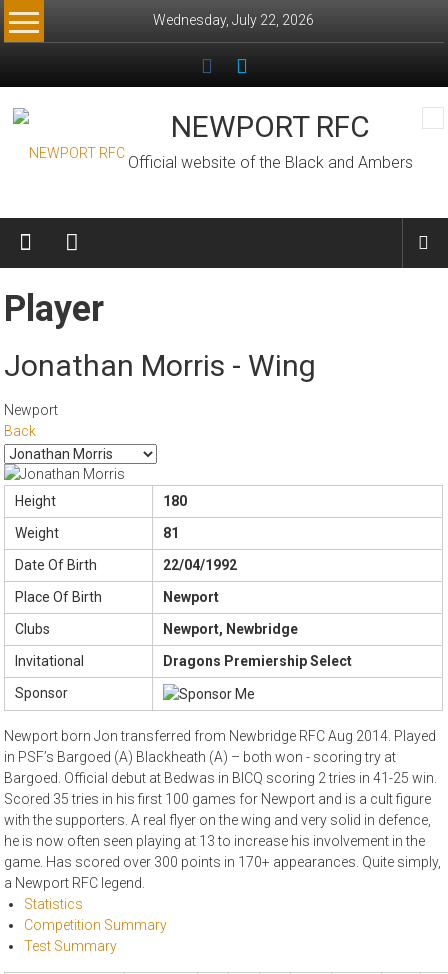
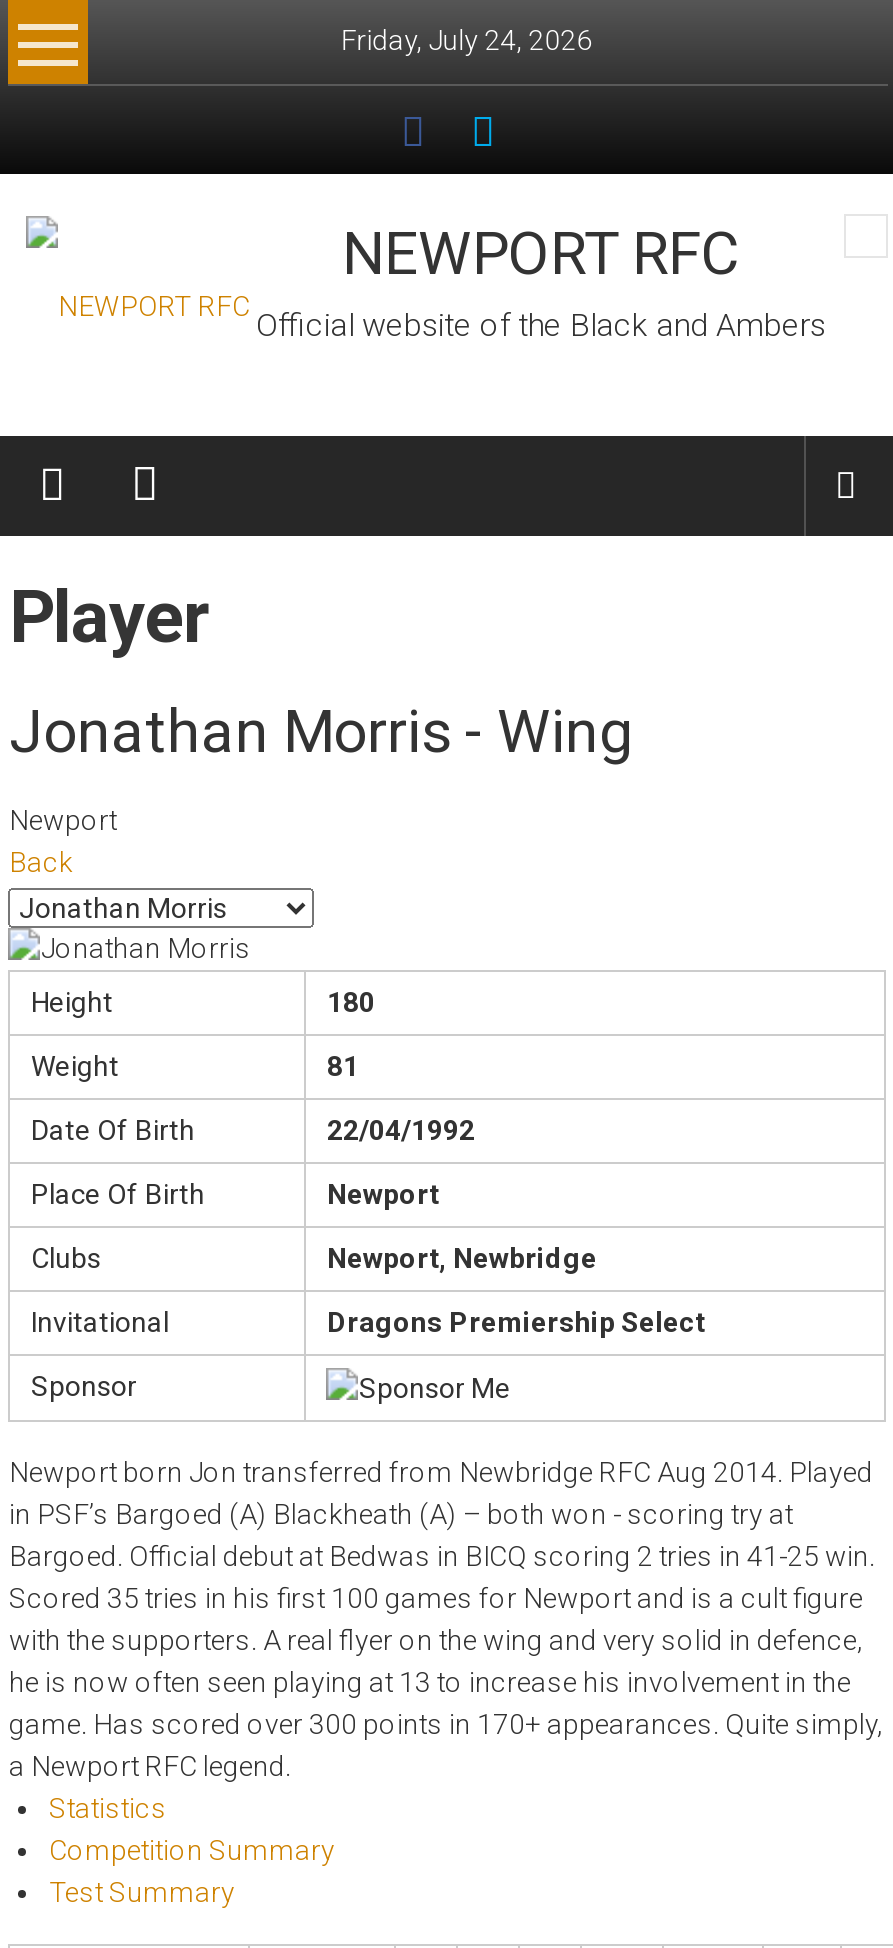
[153,12,314,28] Wednesday, July 22, 2026 -> [341,24,593,56] Friday, July 24, 2026

